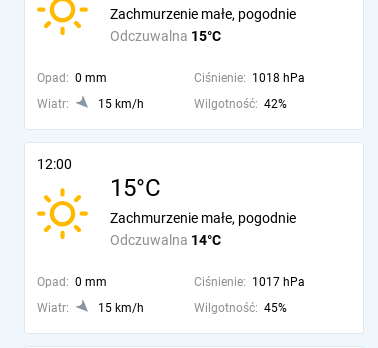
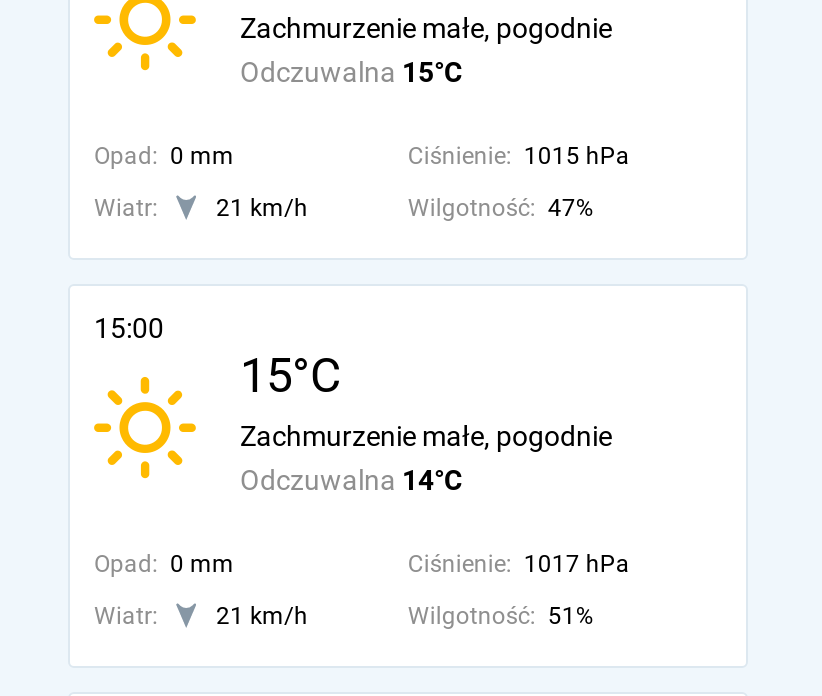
[194,71,305,85] Ciśnienie: 1018 hPa -> [408,142,630,170] Ciśnienie: 1015 hPa
[98,97,144,111] 15 km/h -> [216,194,308,222] 21 km/h
[194,97,287,111] Wilgotność: 42% -> [408,194,594,222] Wilgotność: 47%
[37,156,72,172] 12:00 -> [94,312,164,344] 15:00
[98,301,287,315] 15 km/h | Wilgotność: 45% -> [216,602,594,630] 21 km/h | Wilgotność: 51%

